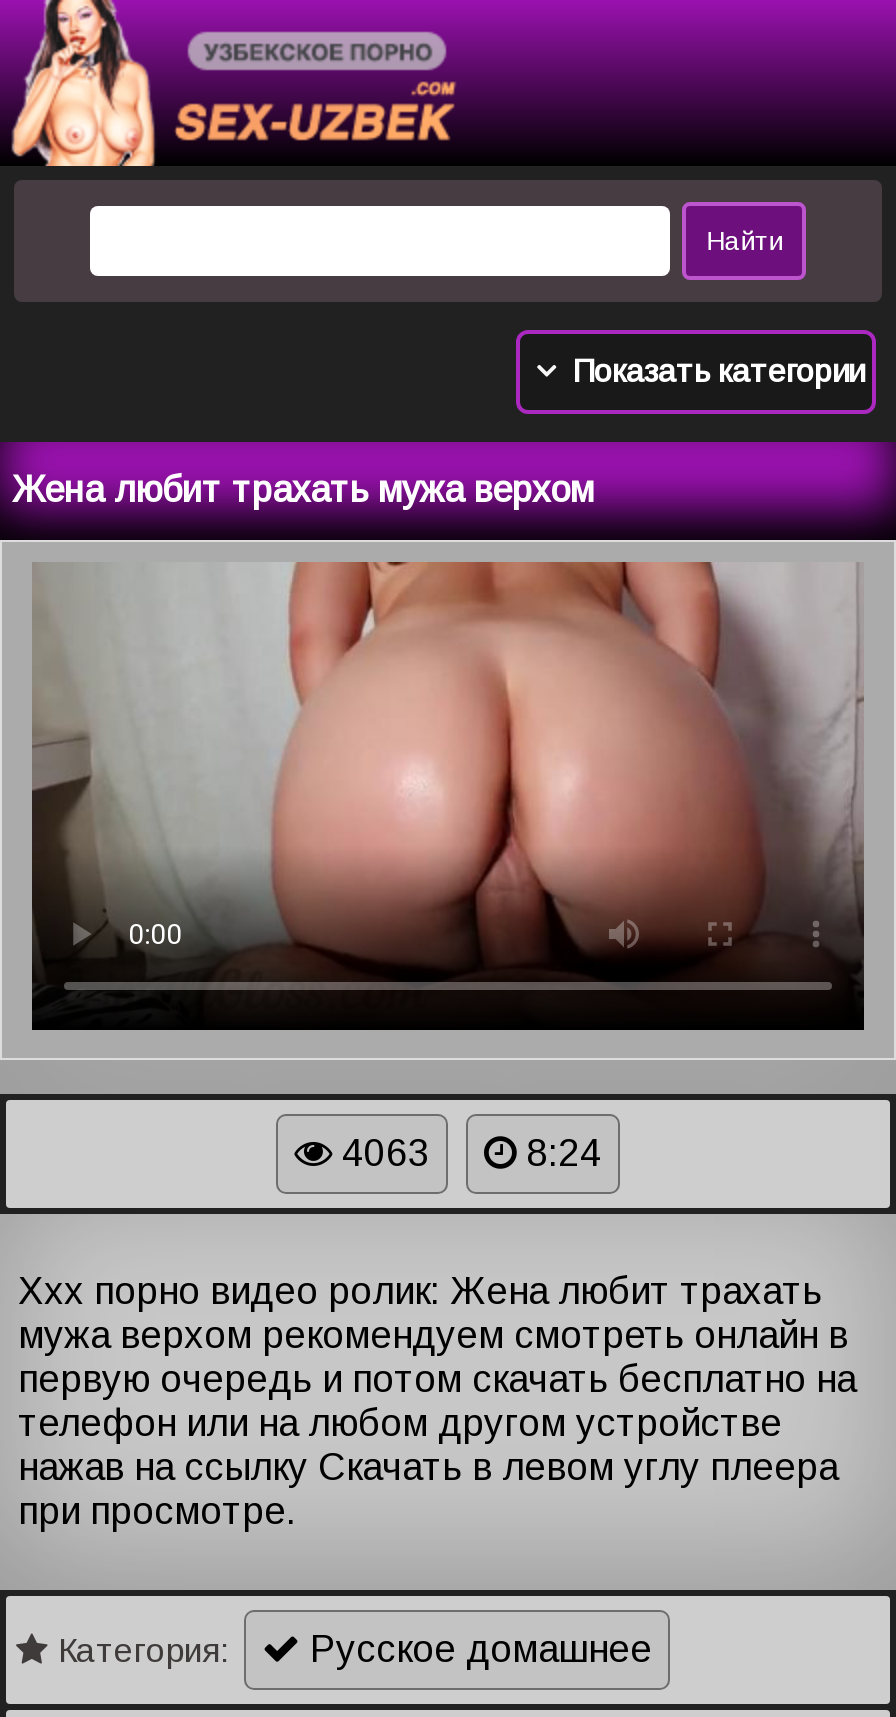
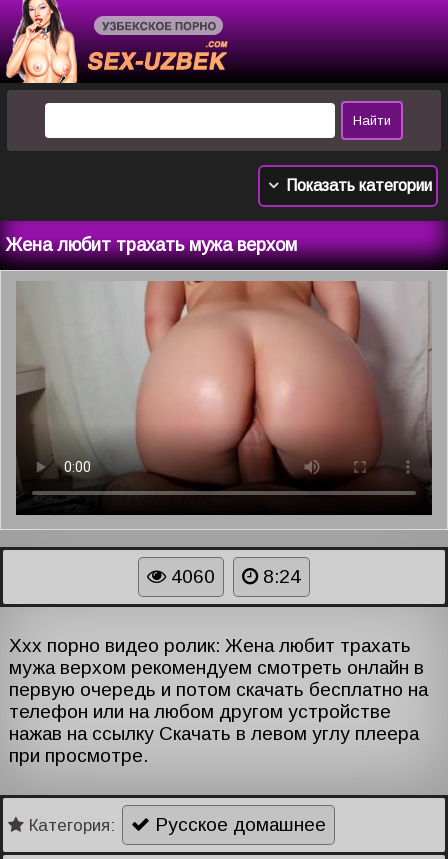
[332,1132,430,1174] 4063 -> [166,566,215,587] 4060

